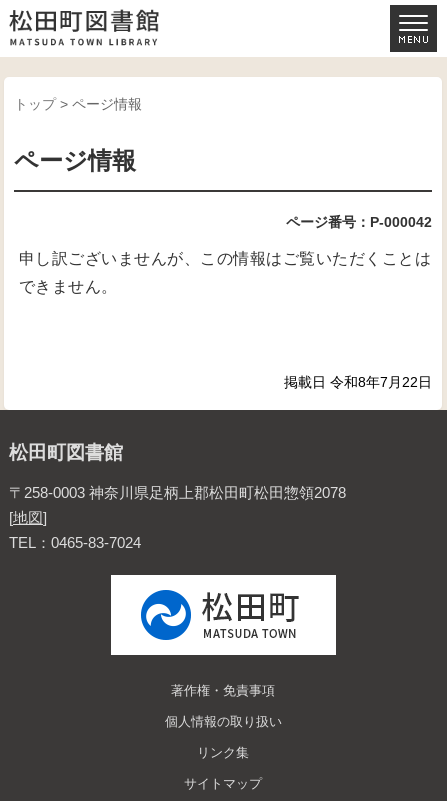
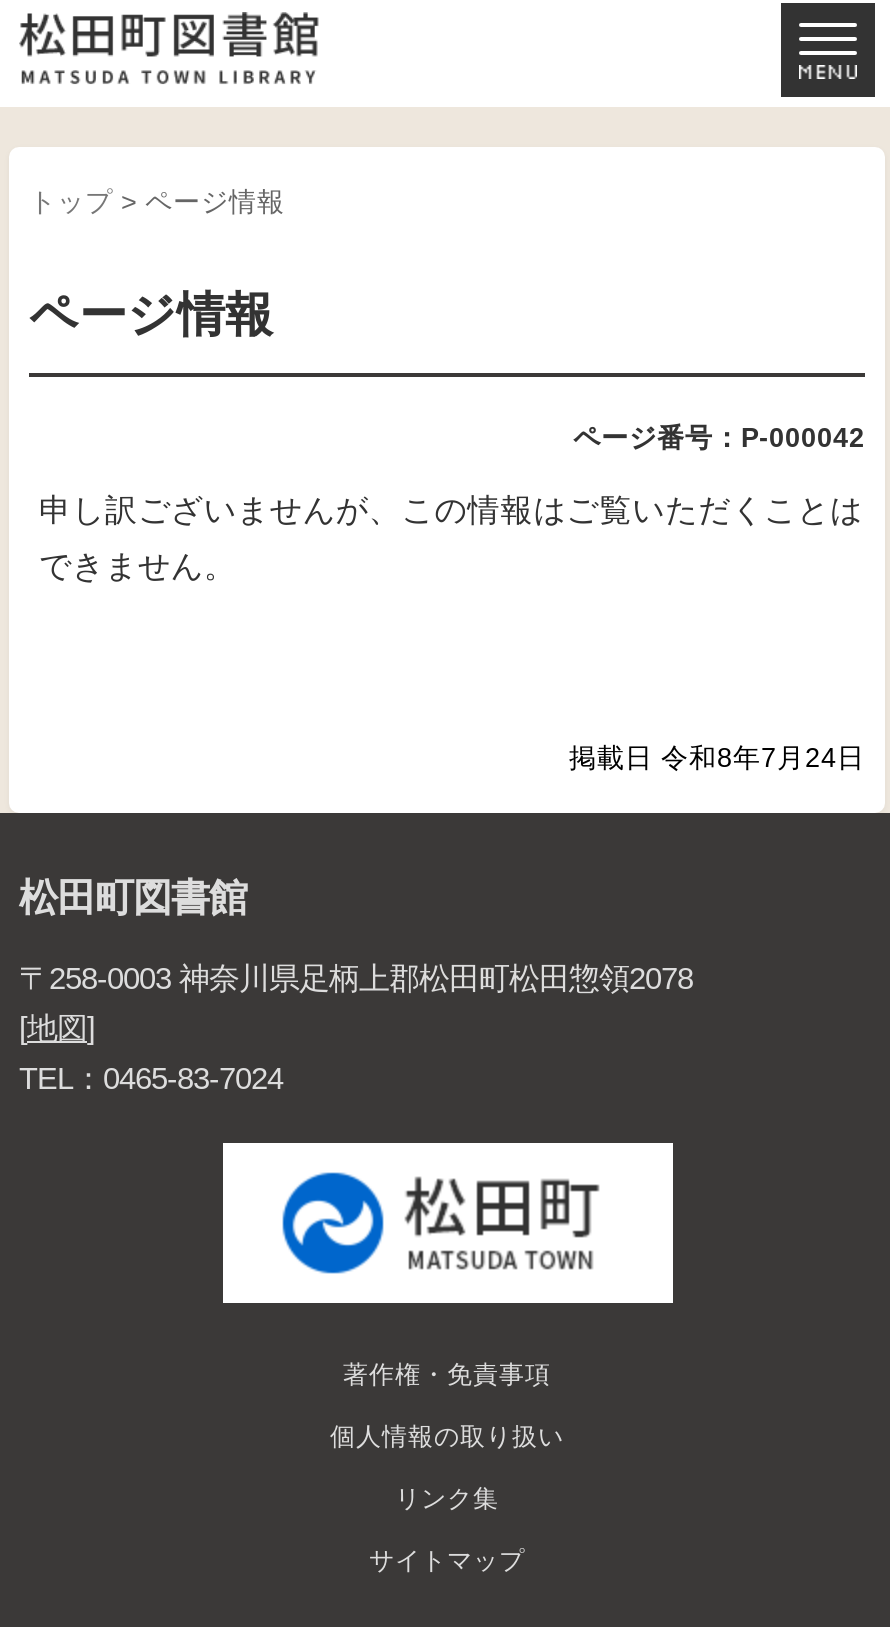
[284,375,432,390] 掲載日 令和8年7月22日 -> [569,744,865,774] 掲載日 令和8年7月24日

